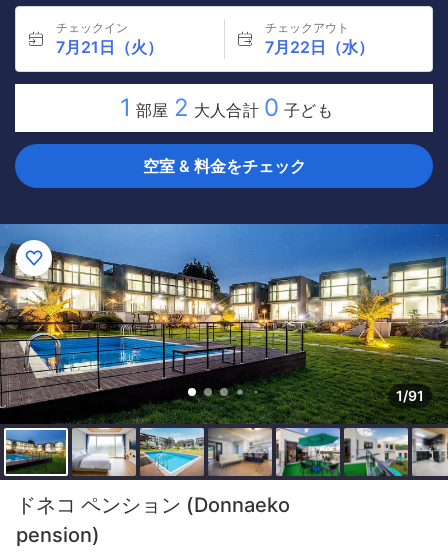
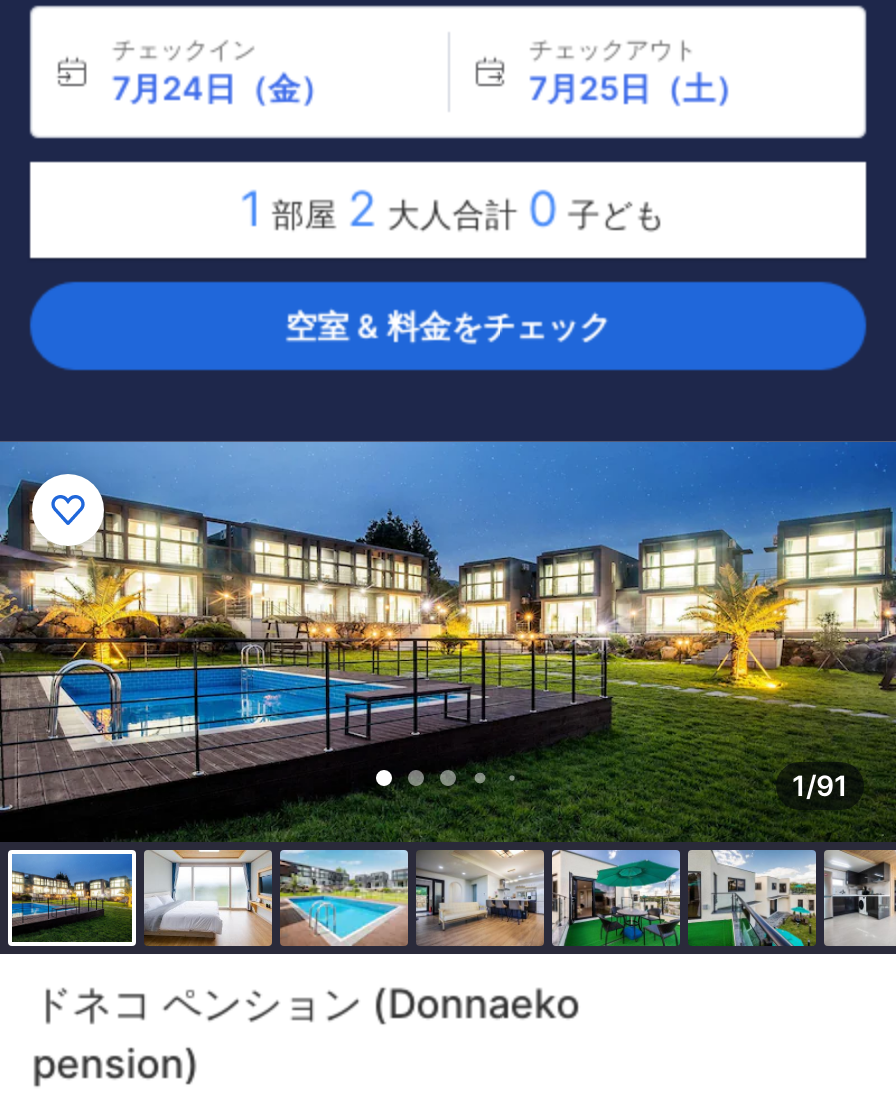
[56,37,163,57] 7月21日（火） -> [112,68,332,108] 7月24日（金）
[264,37,373,57] 7月22日（水） -> [529,68,747,108] 7月25日（土）

